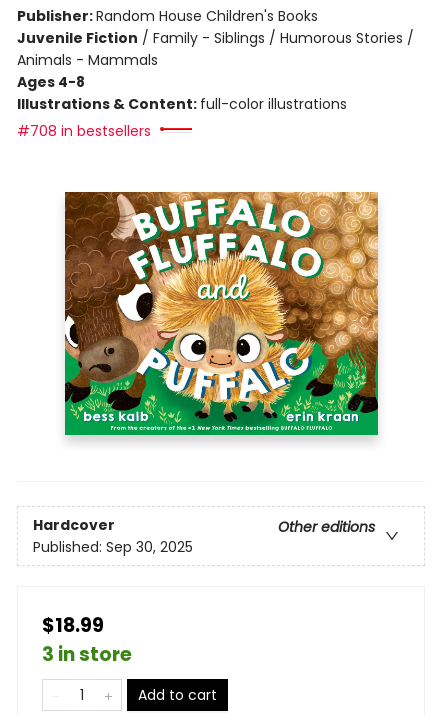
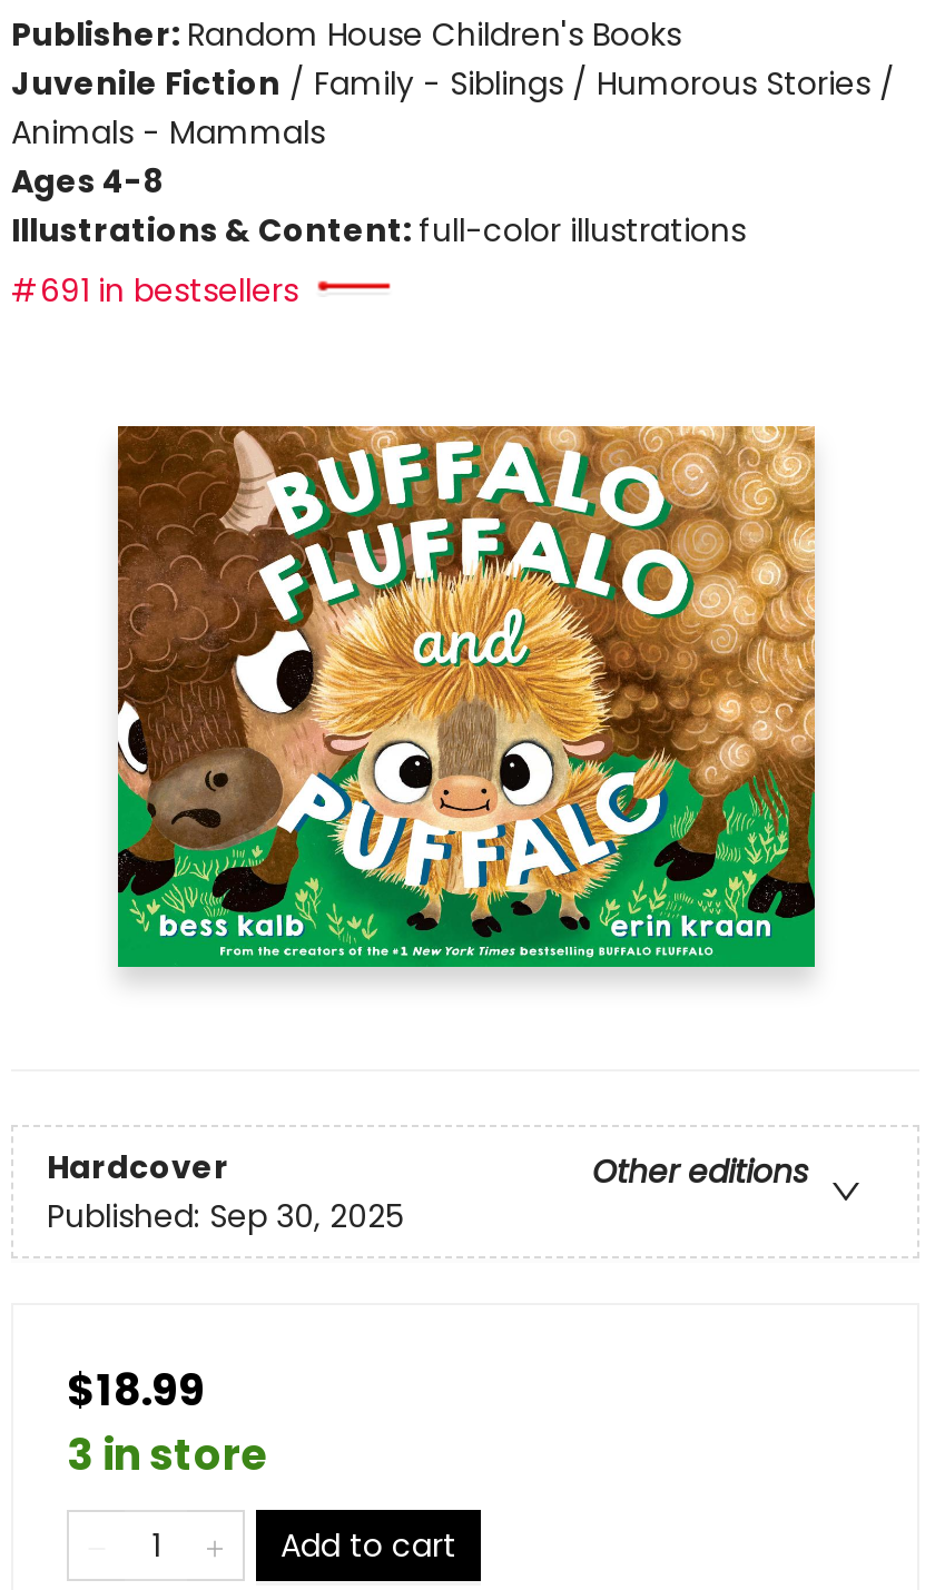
[17,121,151,141] #708 in bestsellers -> [11,268,298,313] #691 in bestsellers

